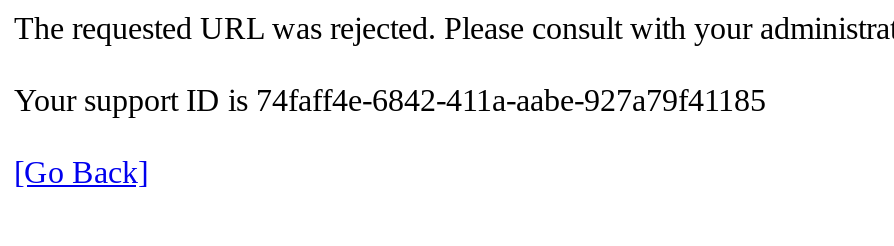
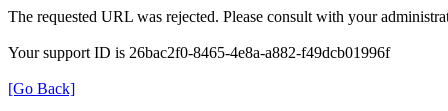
[14,83,766,117] Your support ID is 74faff4e-6842-411a-aabe-927a79f41185 -> [8,44,390,61] Your support ID is 26bac2f0-8465-4e8a-a882-f49dcb01996f

